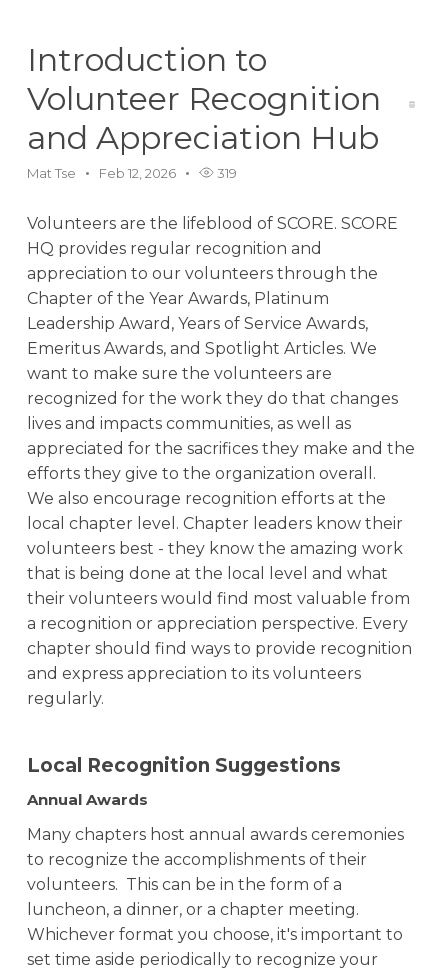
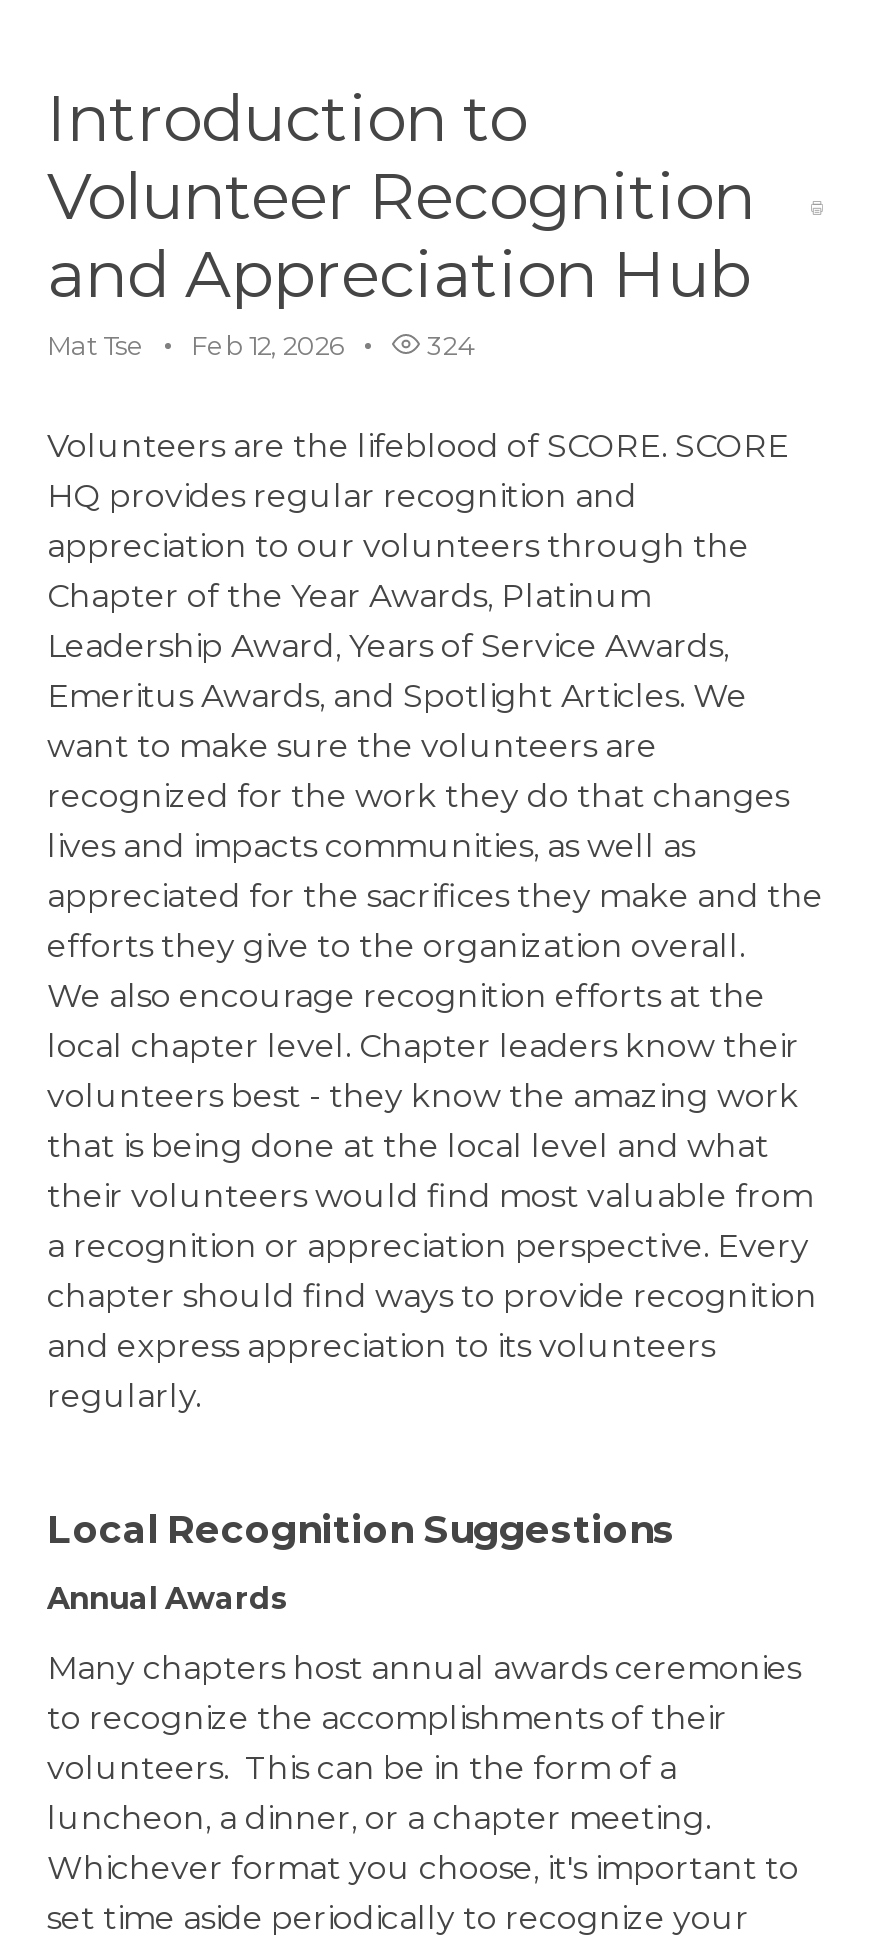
[214,165,237,181] 319 -> [421,329,473,361] 324

